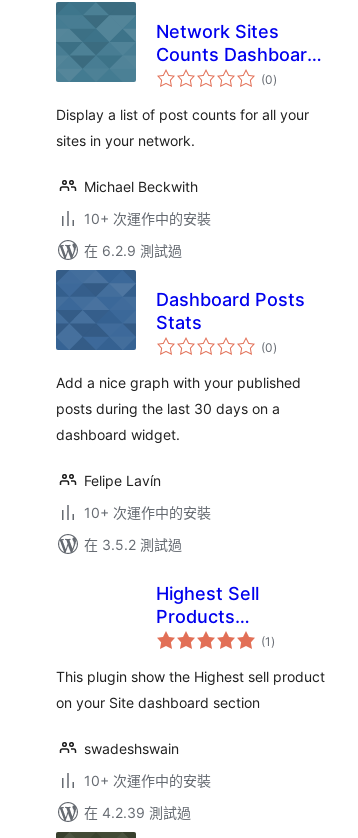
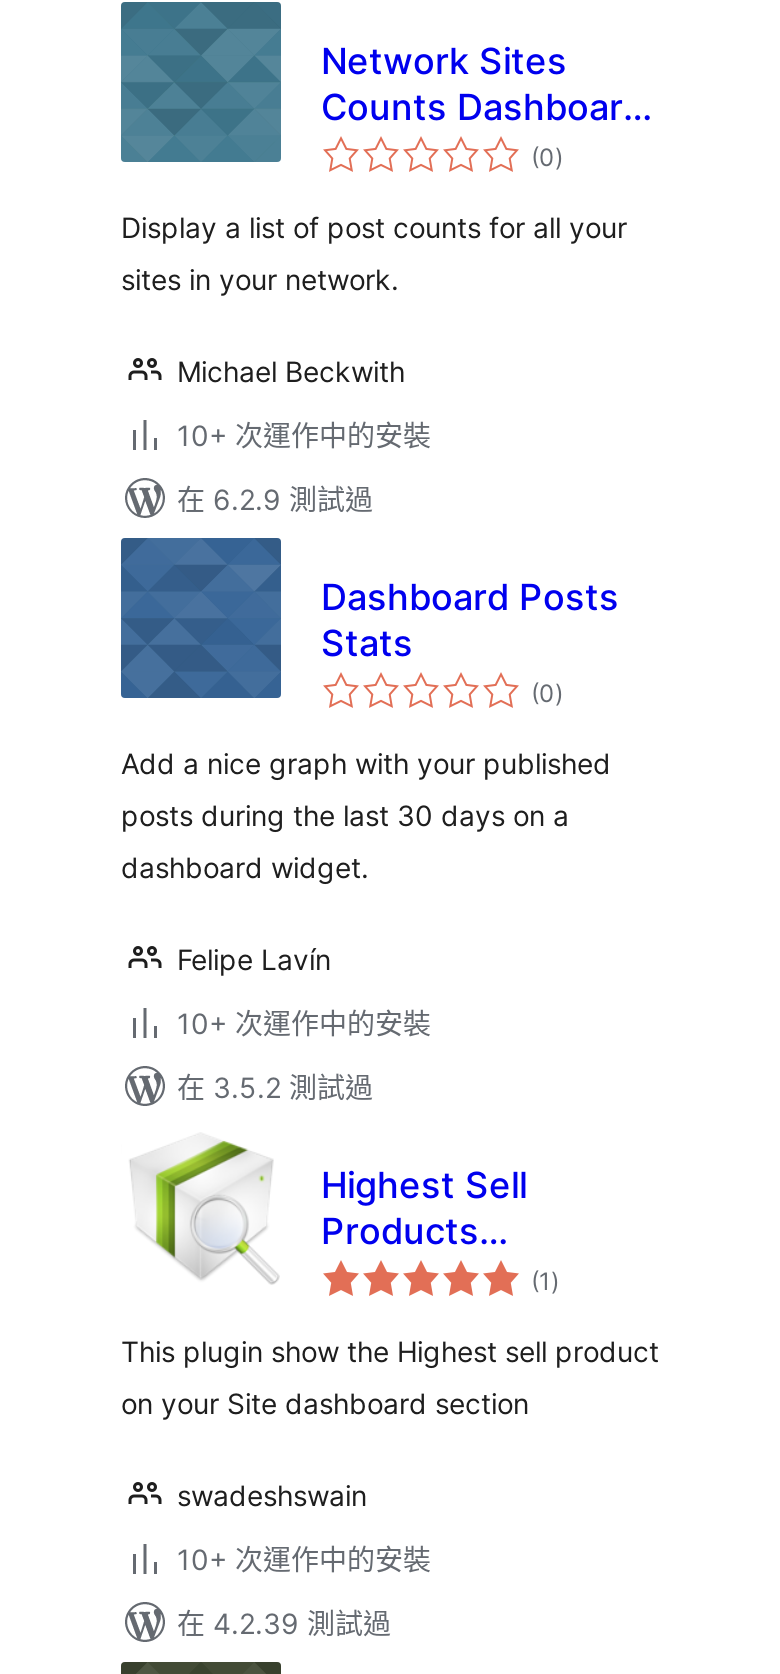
none -> [131,1140,277,1284] [image]

